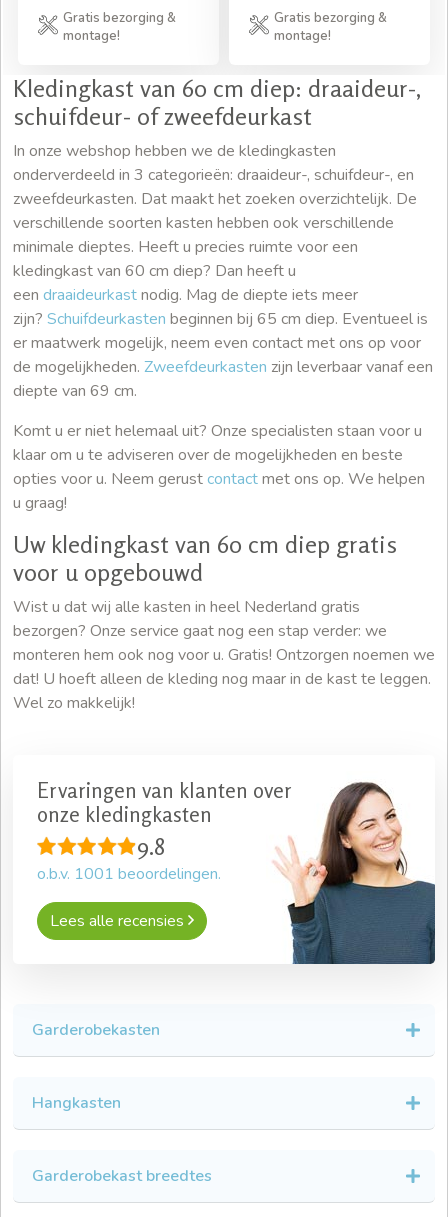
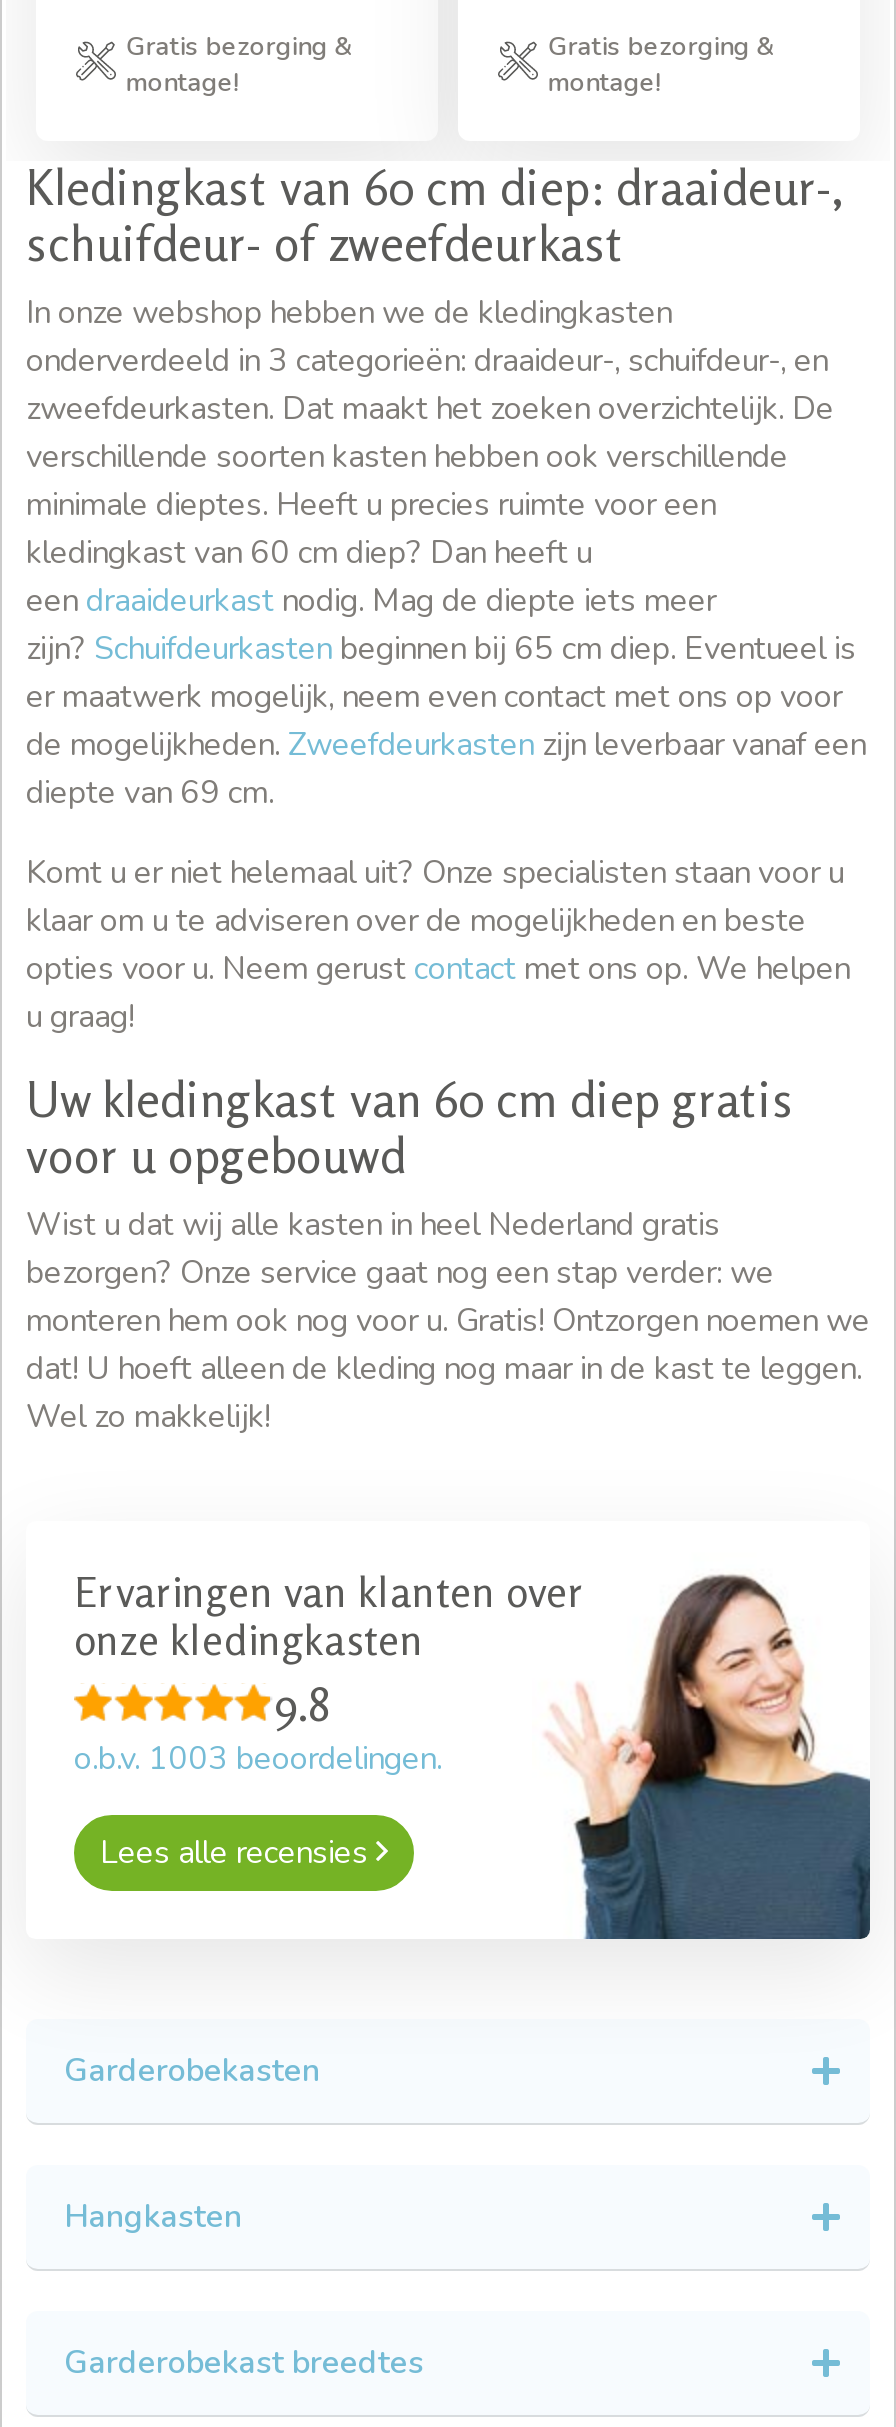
[37,863,221,885] o.b.v. 1001 beoordelingen. -> [74,1738,442,1782] o.b.v. 1003 beoordelingen.

